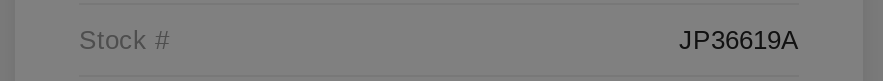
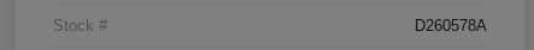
[679,25,799,55] JP36619A -> [415,17,487,35] D260578A

